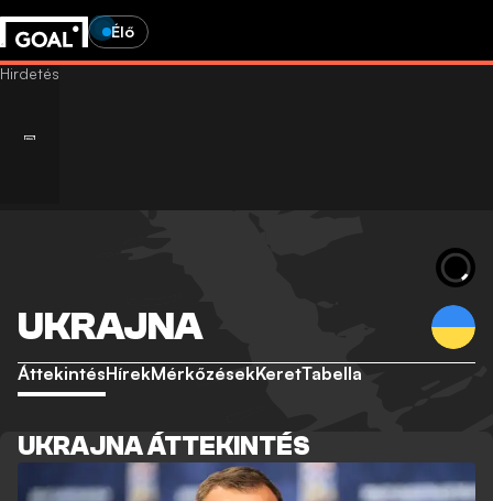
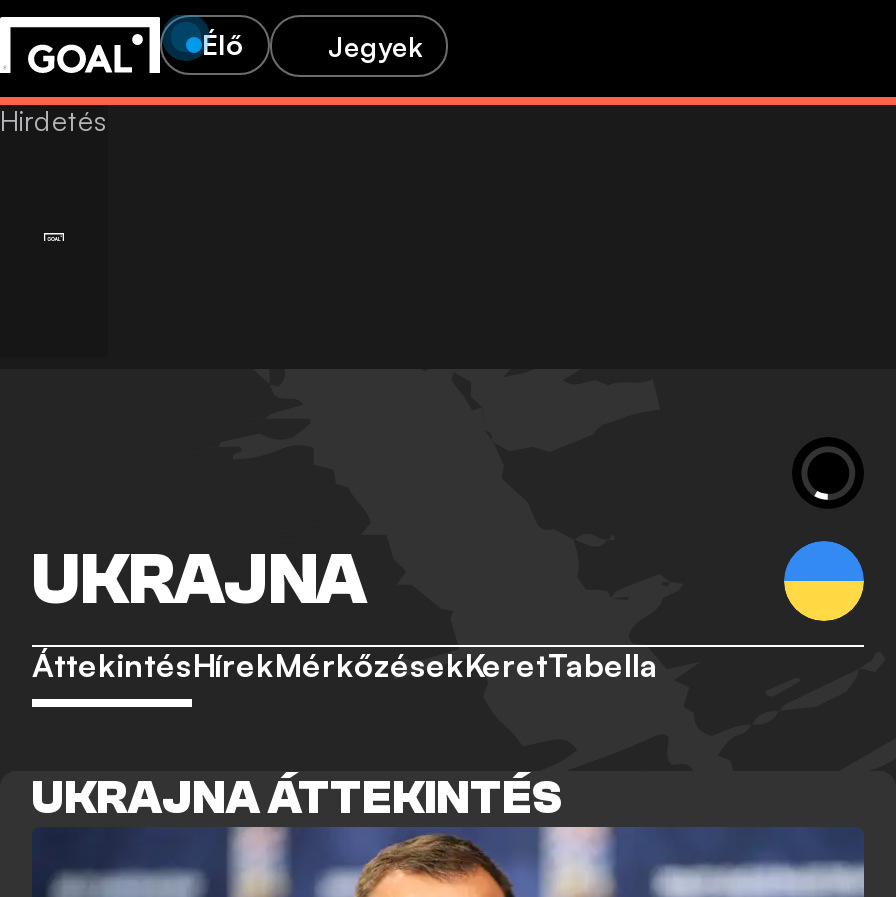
none -> [328,28,422,62] Jegyek

